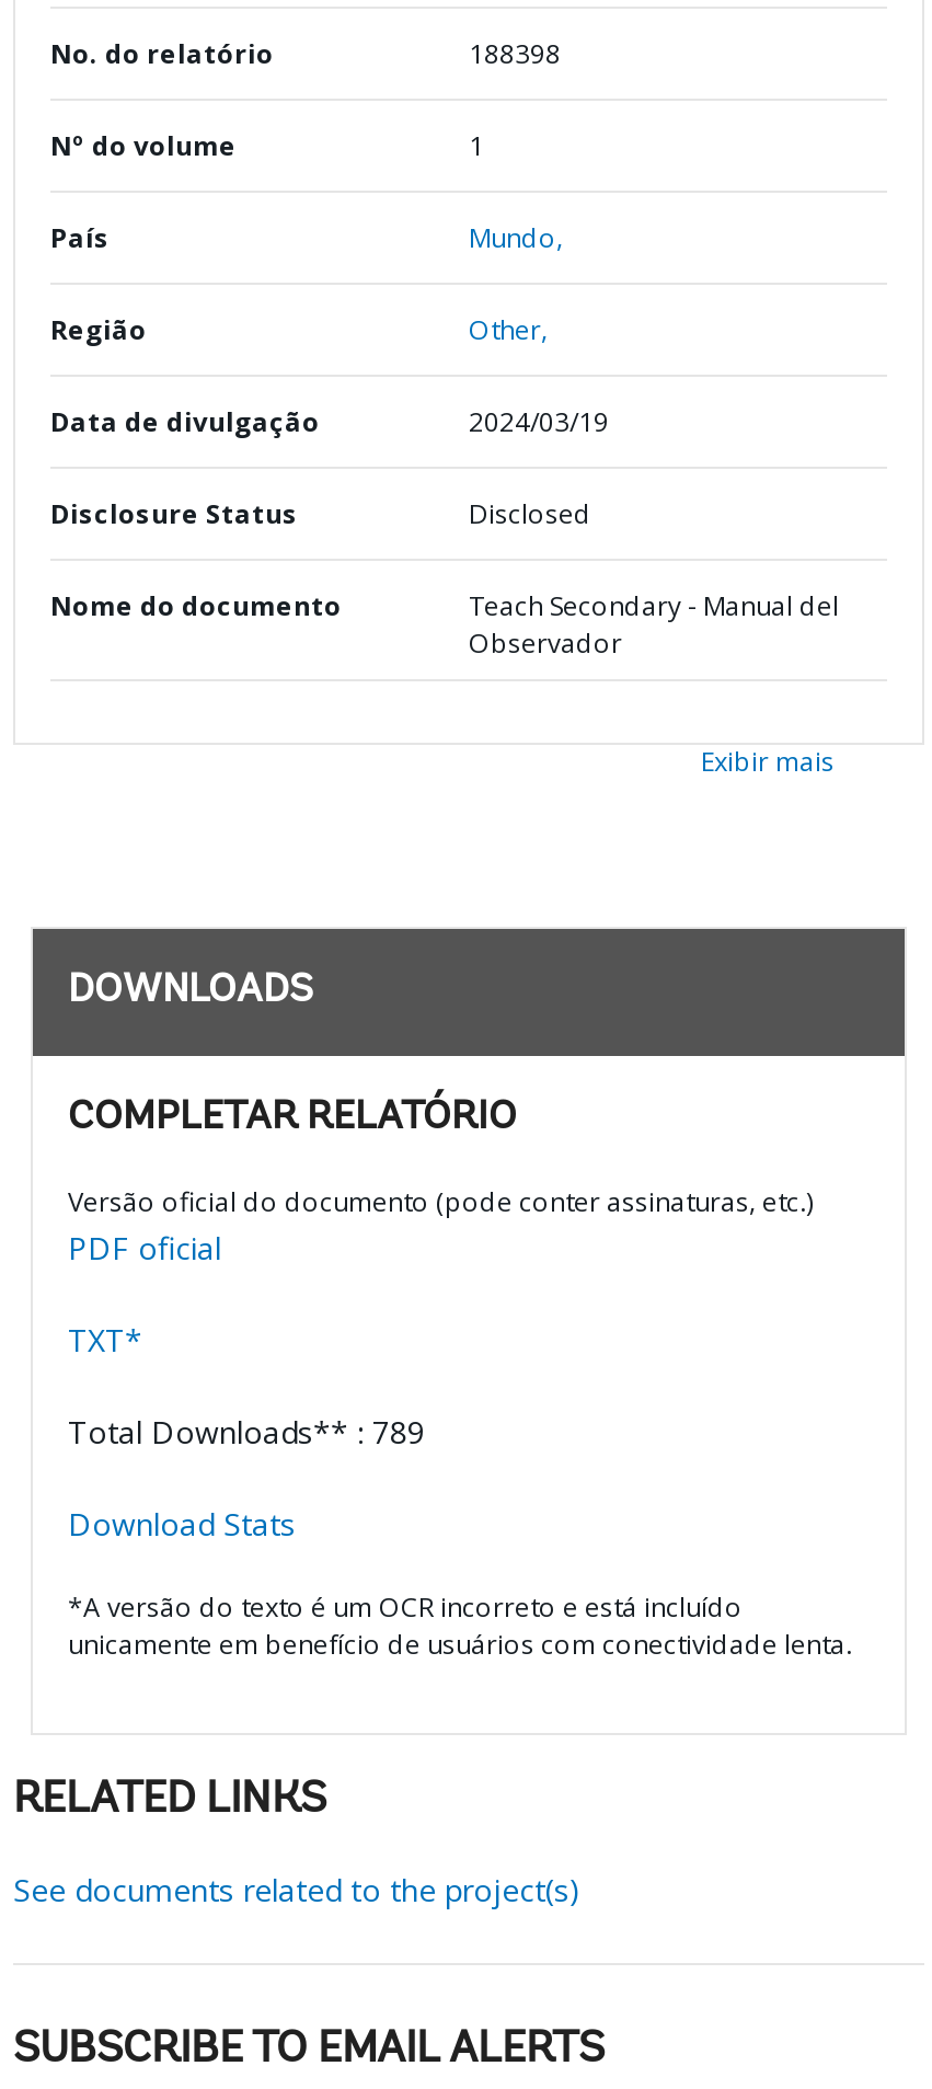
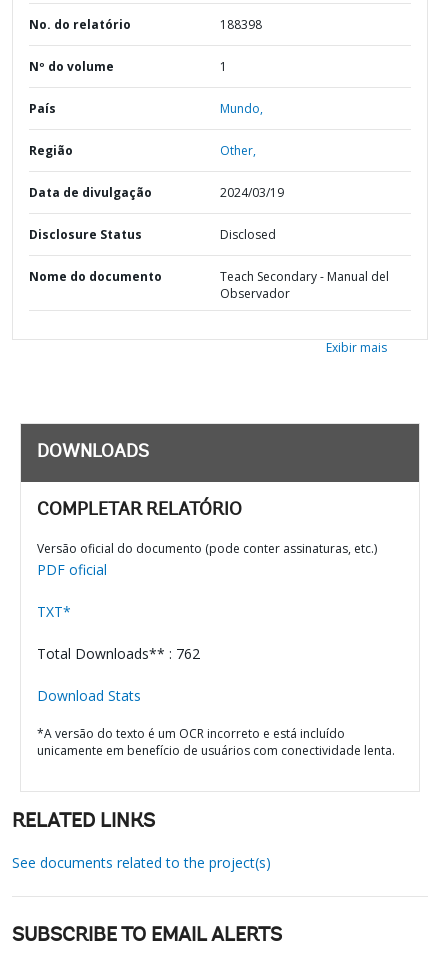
[68,1411,425,1453] Total Downloads** : 789 -> [37,644,200,663] Total Downloads** : 762

